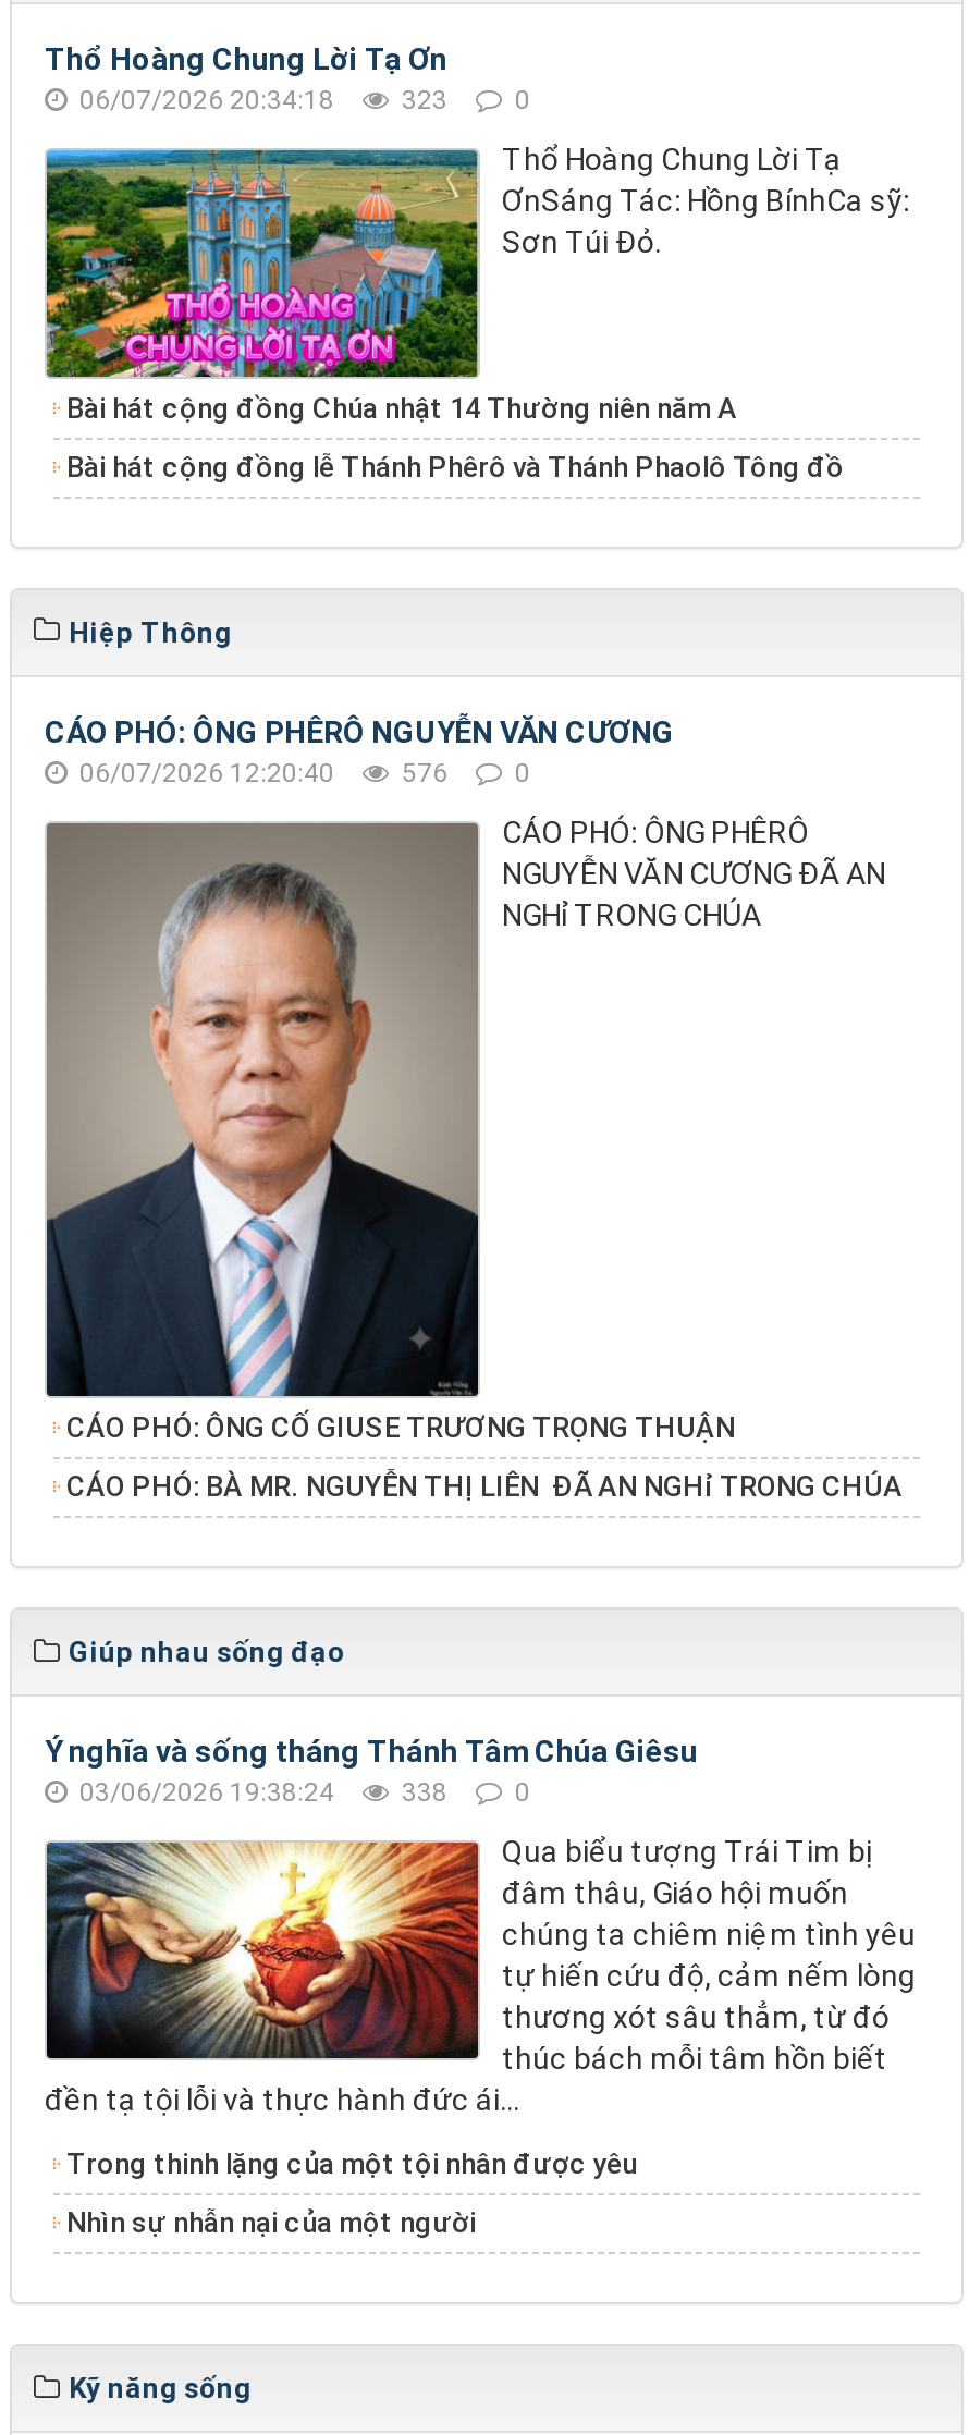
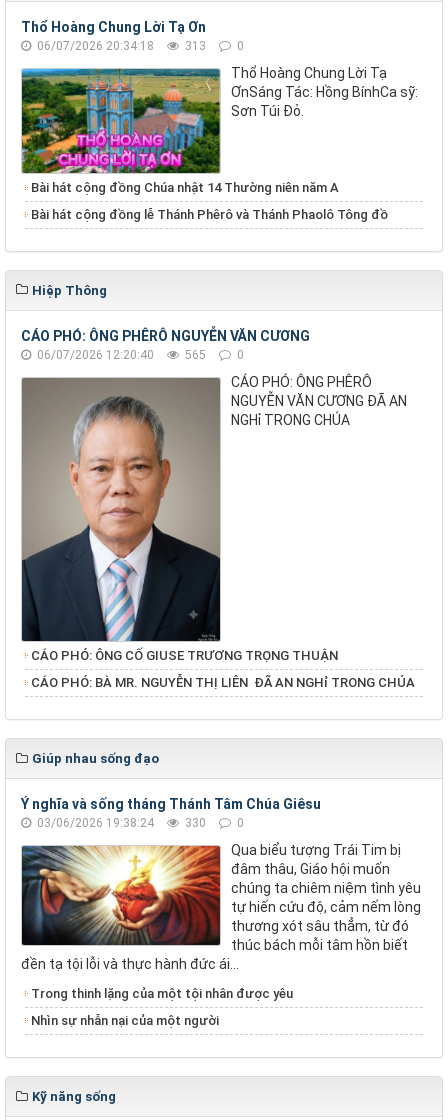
[73,86,530,116] 06/07/2026 20:34:18 323 0 -> [34,39,244,53] 06/07/2026 20:34:18 313 0
[73,758,530,788] 06/07/2026 12:20:40 576 0 -> [34,348,244,362] 06/07/2026 12:20:40 565 0
[73,1778,530,1809] 03/06/2026 19:38:24 338 0 -> [34,816,244,830] 03/06/2026 19:38:24 330 0

